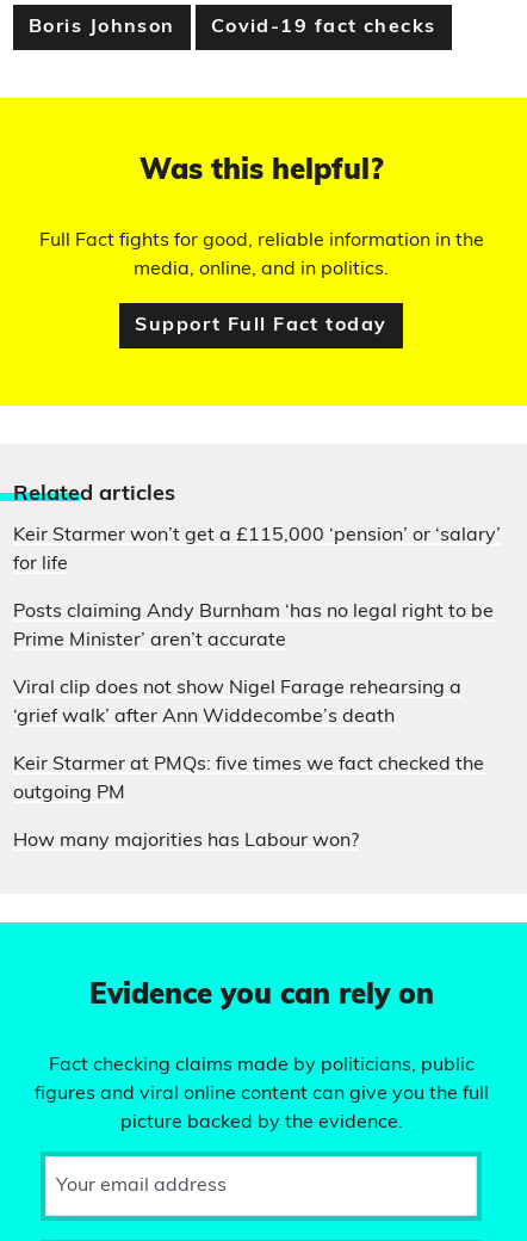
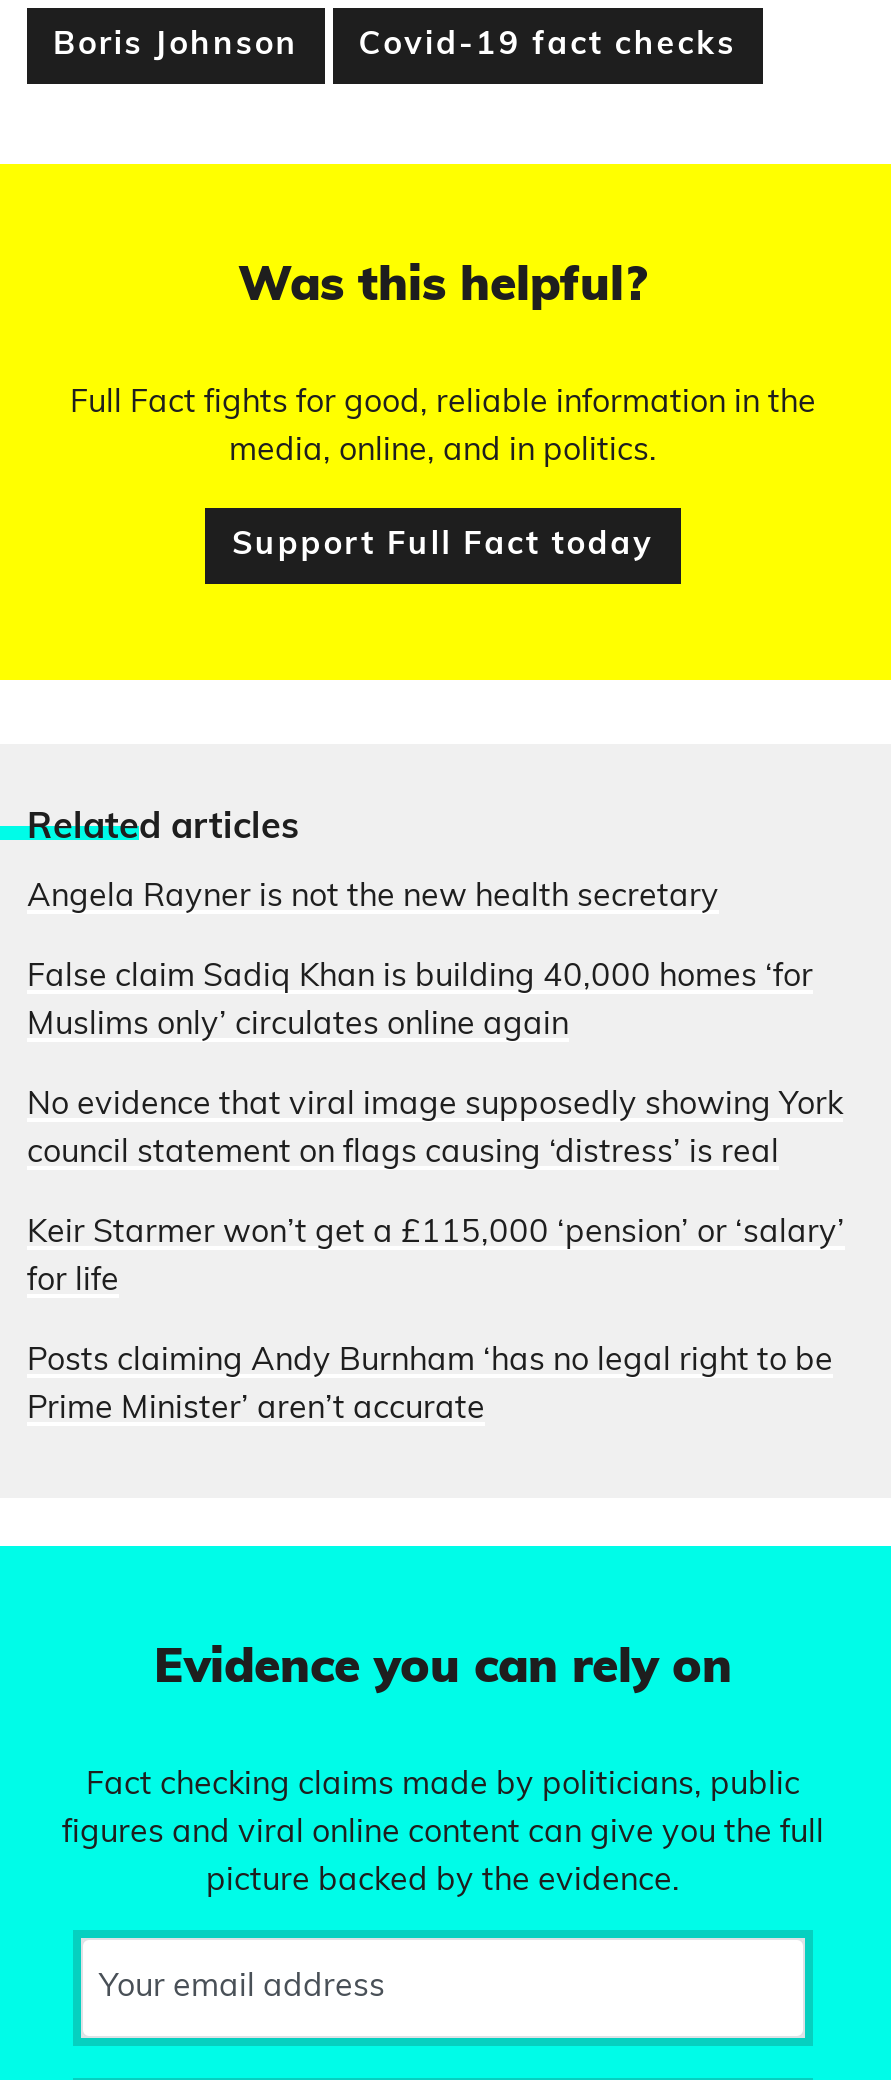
none -> [27,882,843,1170] Angela Rayner is not the new health secretary | False claim Sadiq Khan is building 40,000 homes ‘for | Muslims only’ circulates online again | No evidence that viral image supposedly showing York | council statement on flags causing ‘distress’ is real
moved [13,526,501,650] -> [27,1218,845,1426]: Keir Starmer won’t get a £115,000 ‘pension’ or ‘salary’ | for life | Posts claiming Andy Burnham ‘has no legal right to be | Prime Minister’ aren’t accurate
[13,679,484,851] Viral clip does not show Nigel Farage rehearsing a | ‘grief walk’ after Ann Widdecombe’s death | Keir Starmer at PMQs: five times we fact checked the | outgoing PM | How many majorities has Labour won? -> none

